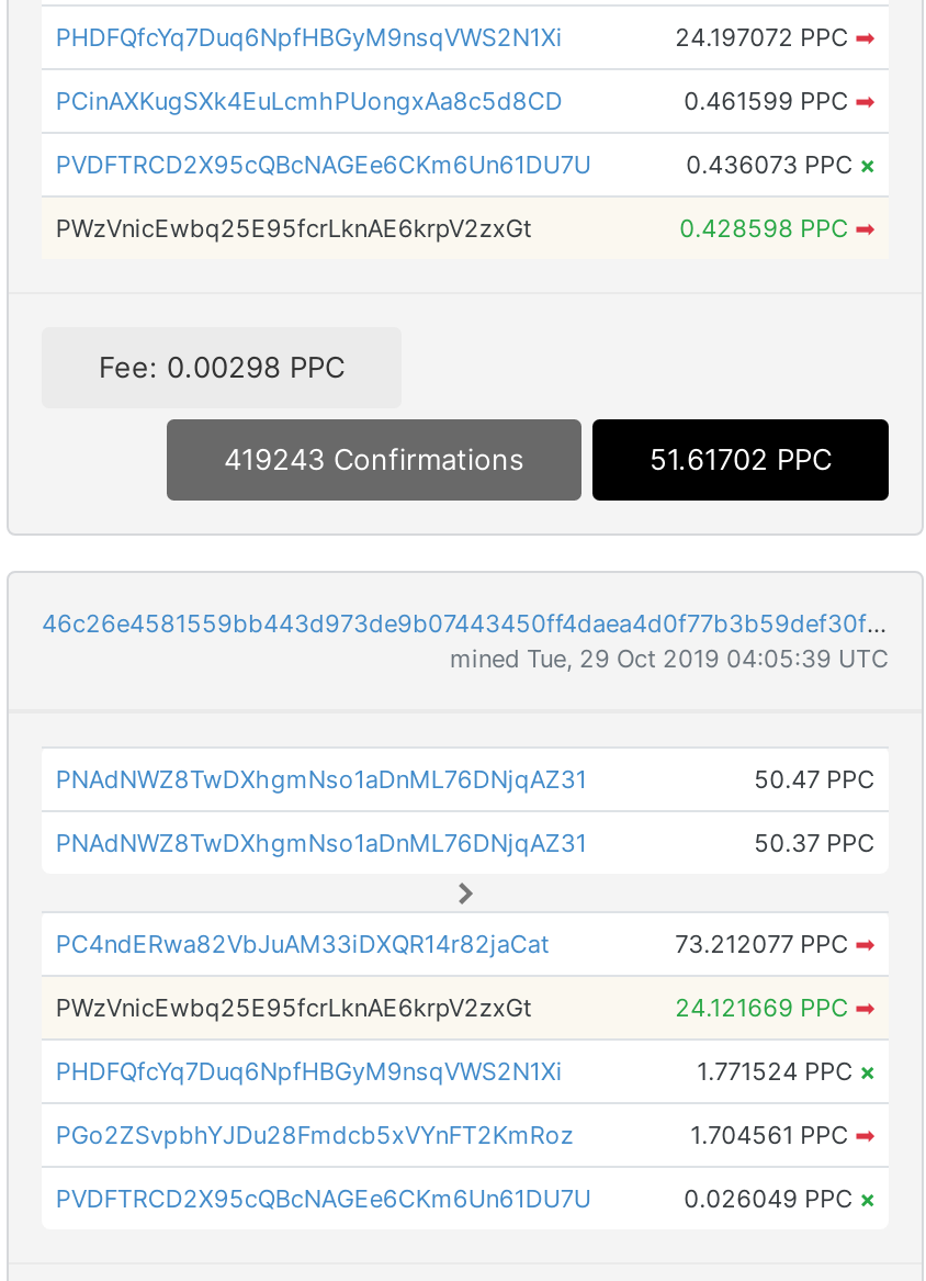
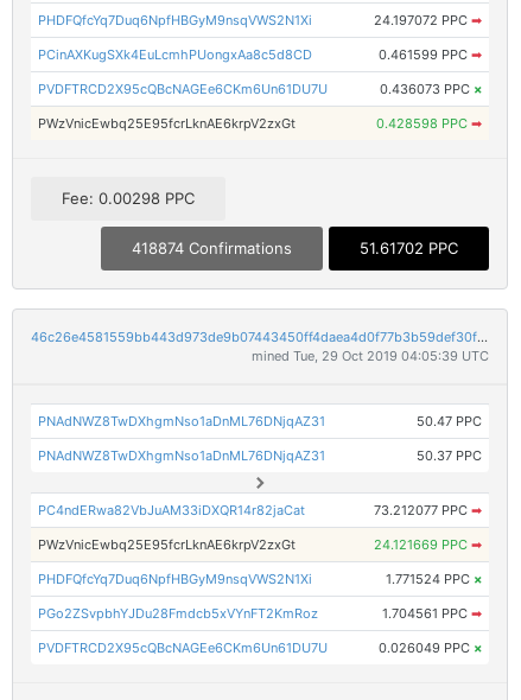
[224,441,524,476] 419243 Confirmations -> [132,238,292,257] 418874 Confirmations

